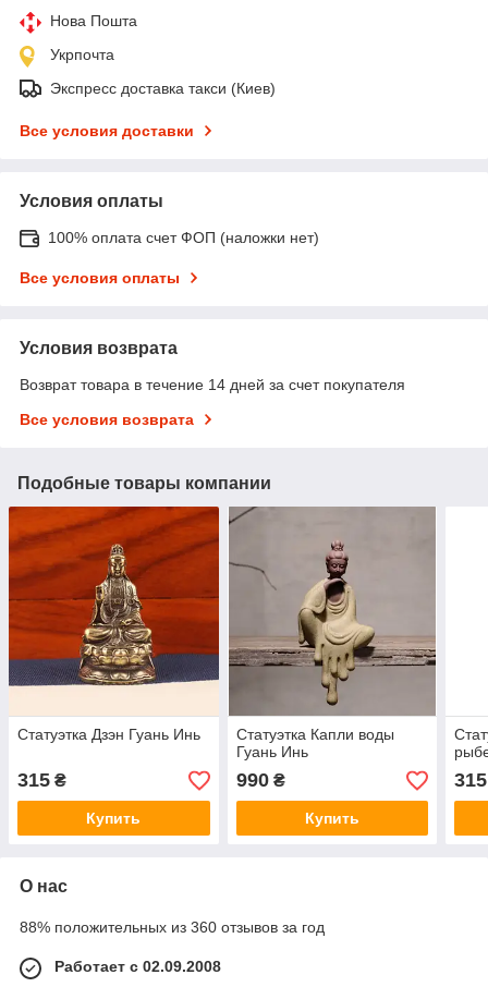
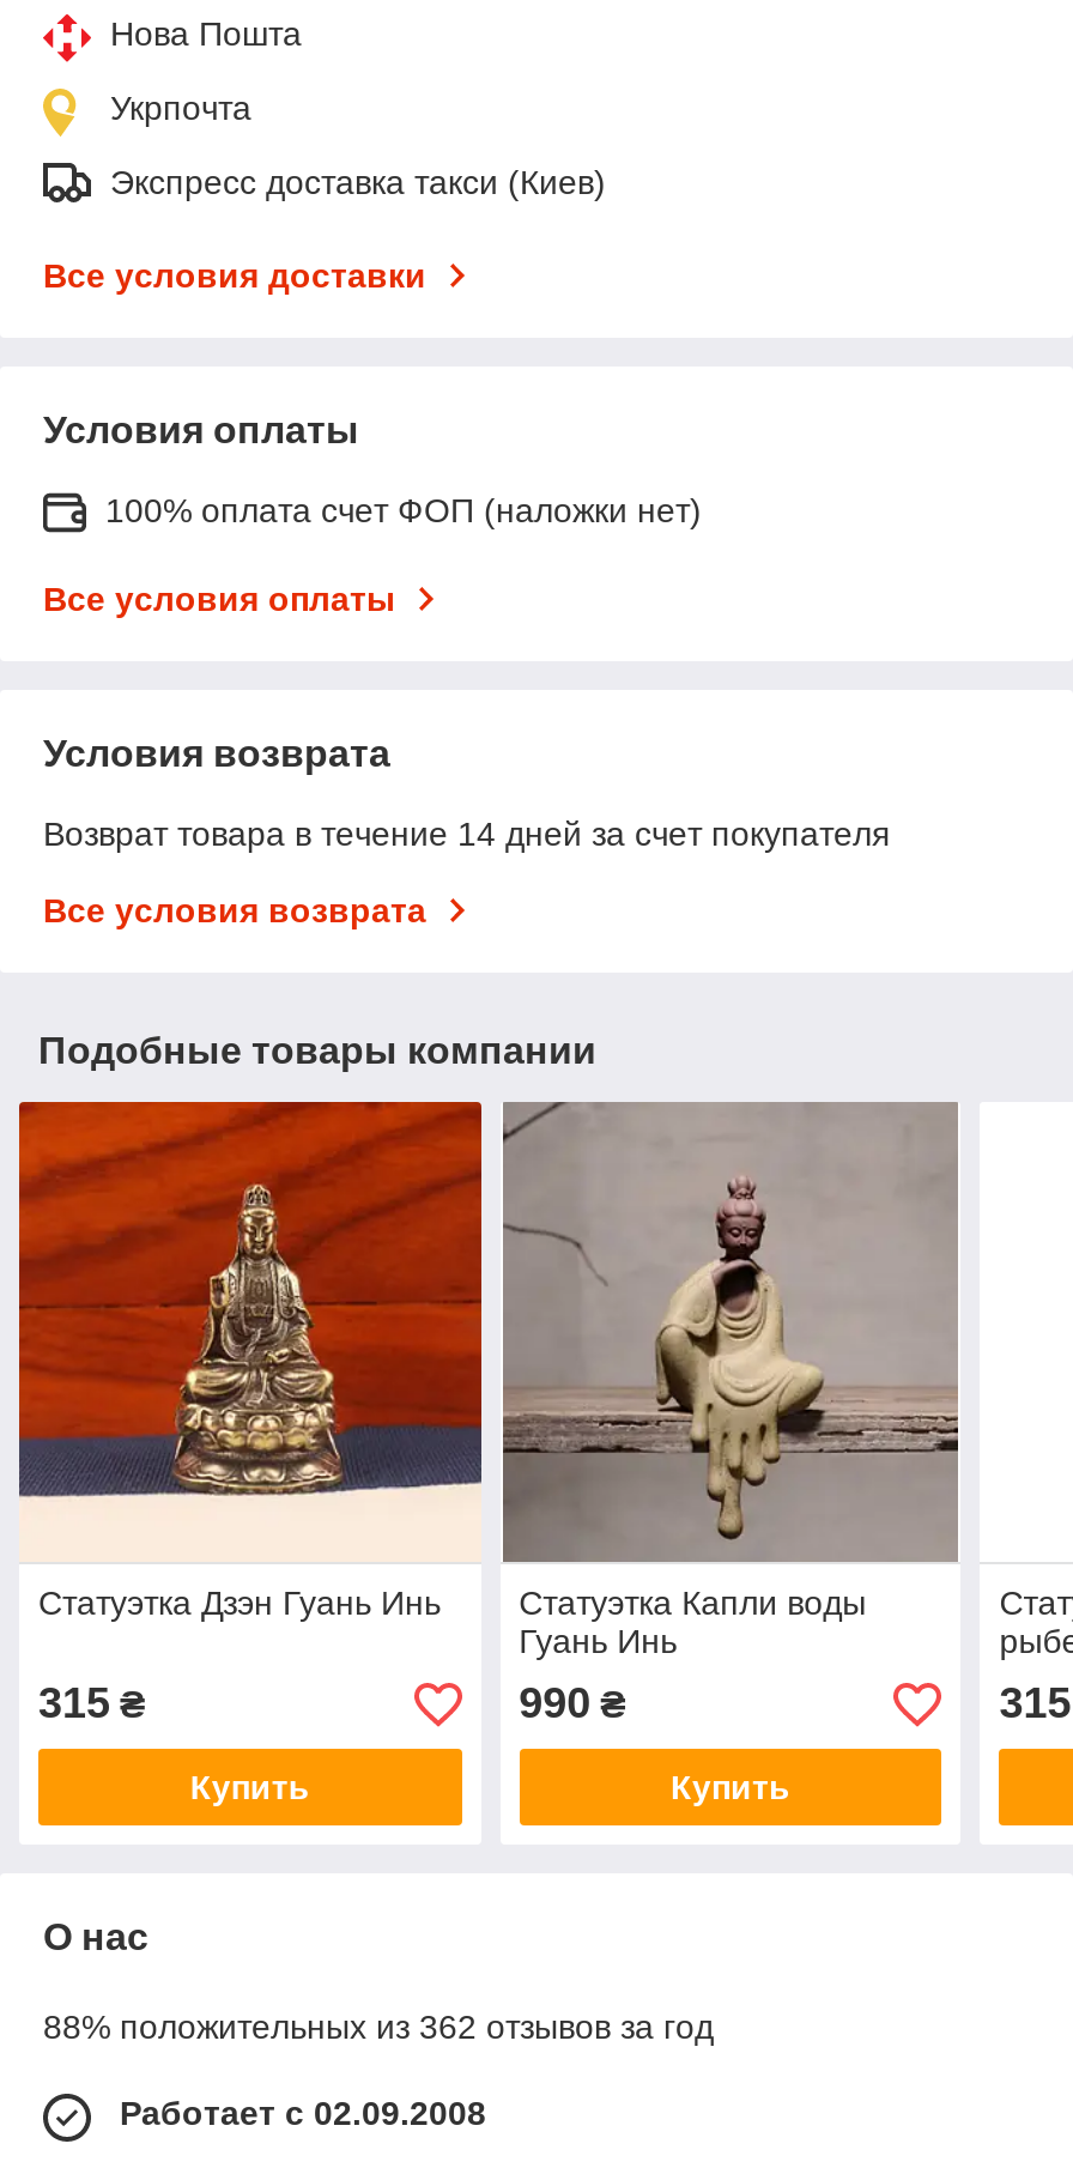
[20,919,325,936] 88% положительных из 360 отзывов за год -> [43,2008,714,2047] 88% положительных из 362 отзывов за год

